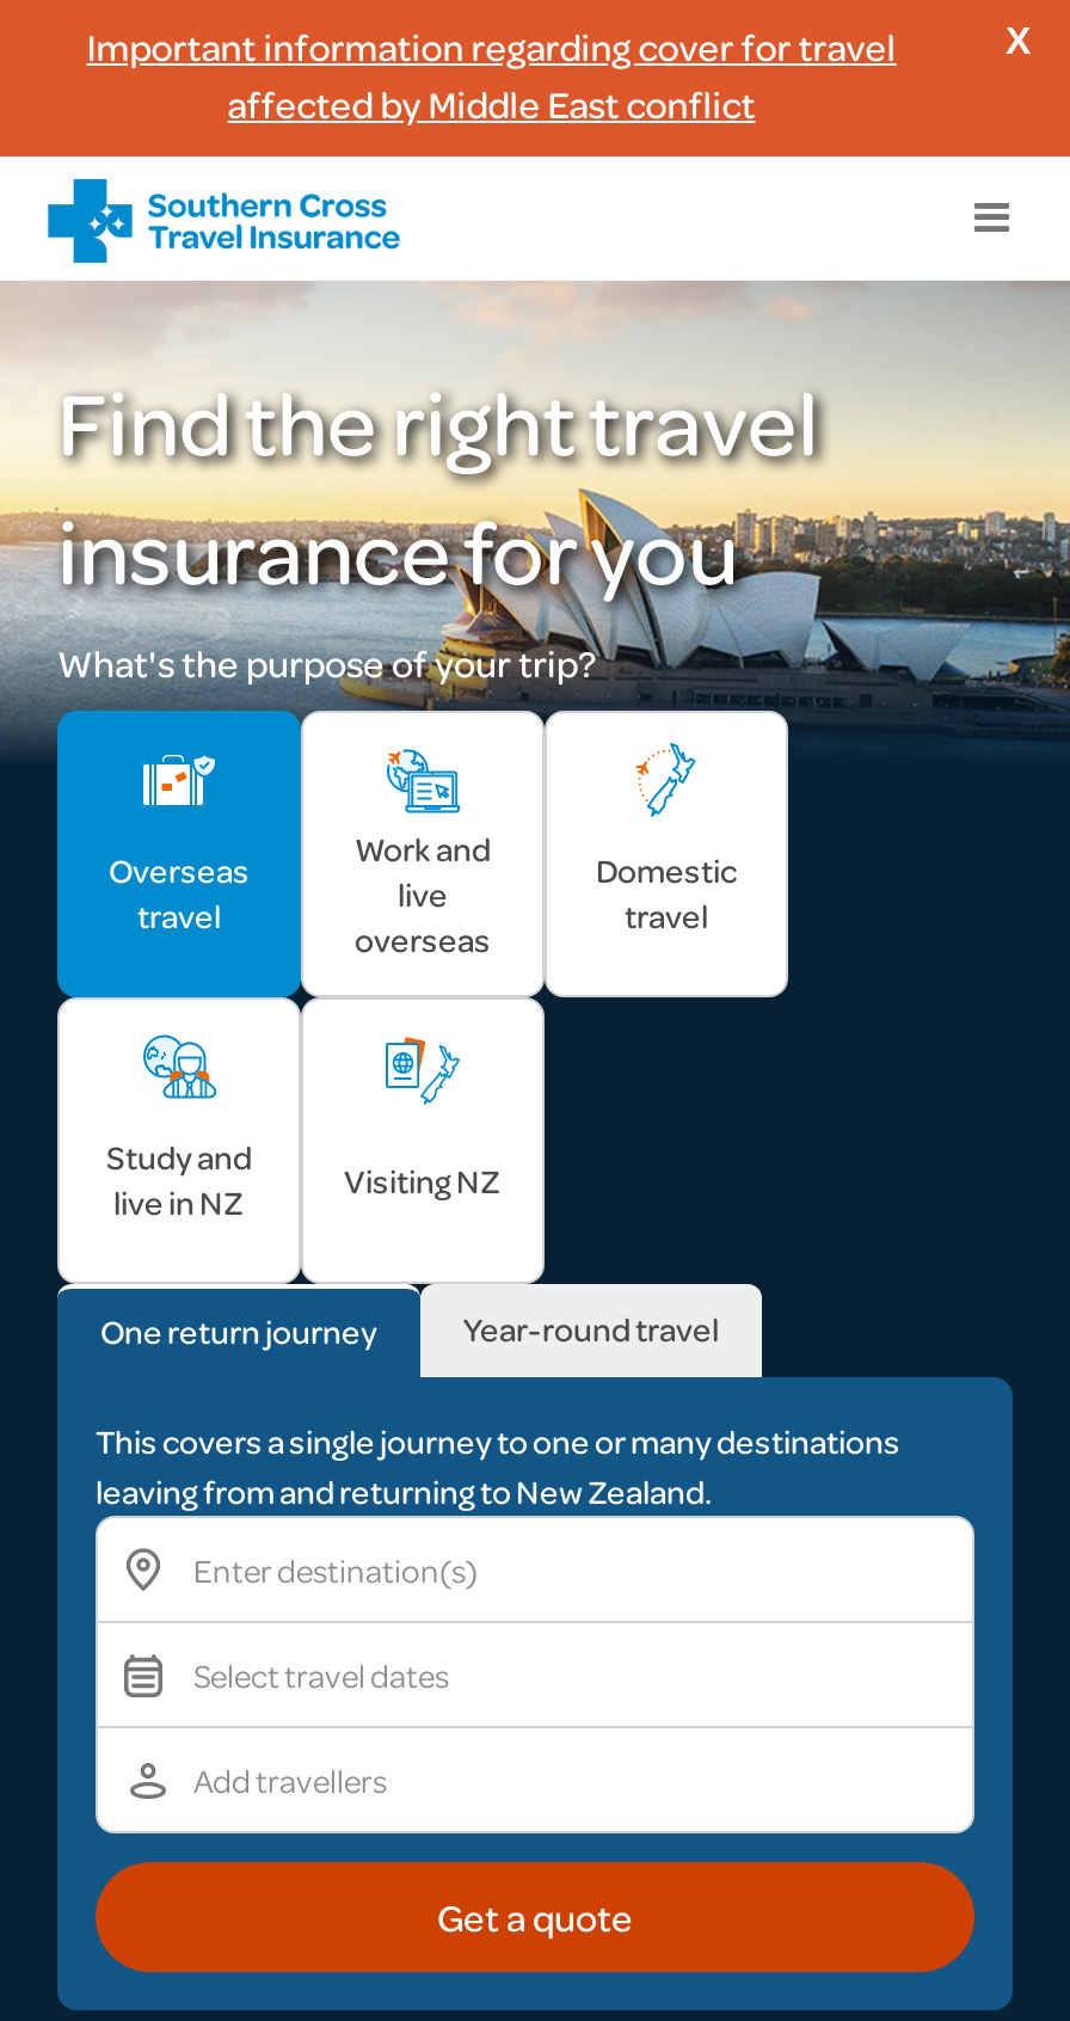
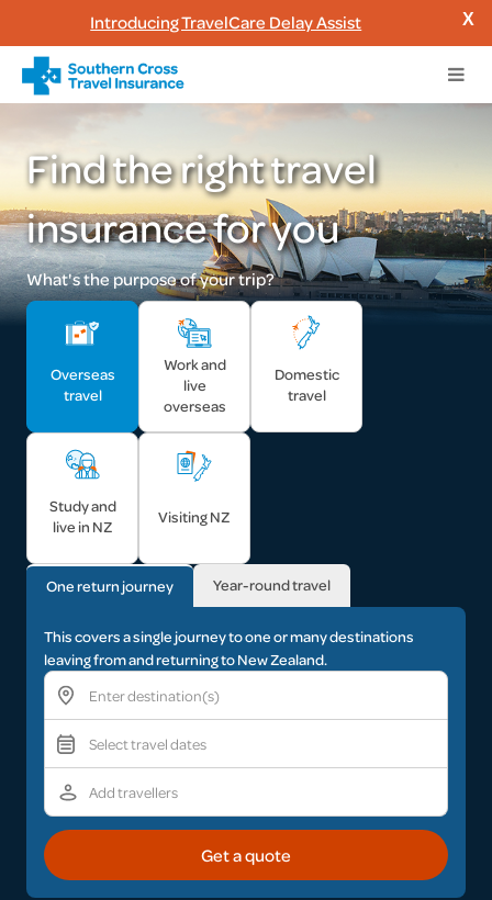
[86,20,896,130] Important information regarding cover for travel | affected by Middle East conflict -> [90,10,362,34] Introducing TravelCare Delay Assist

